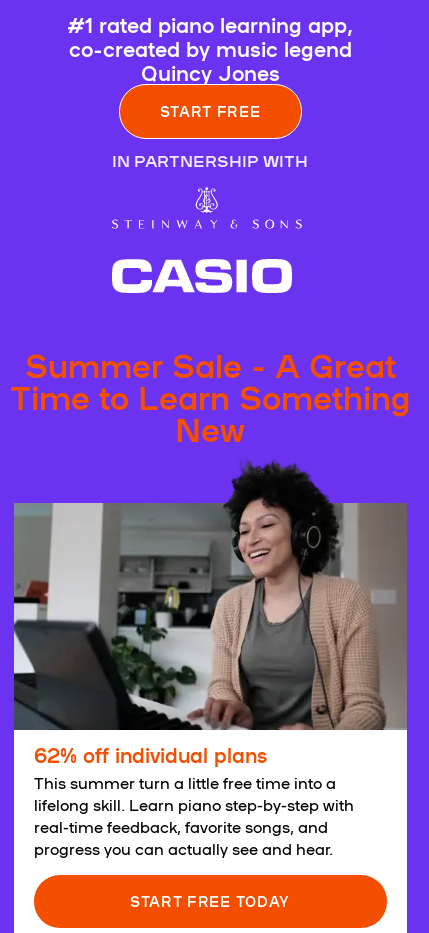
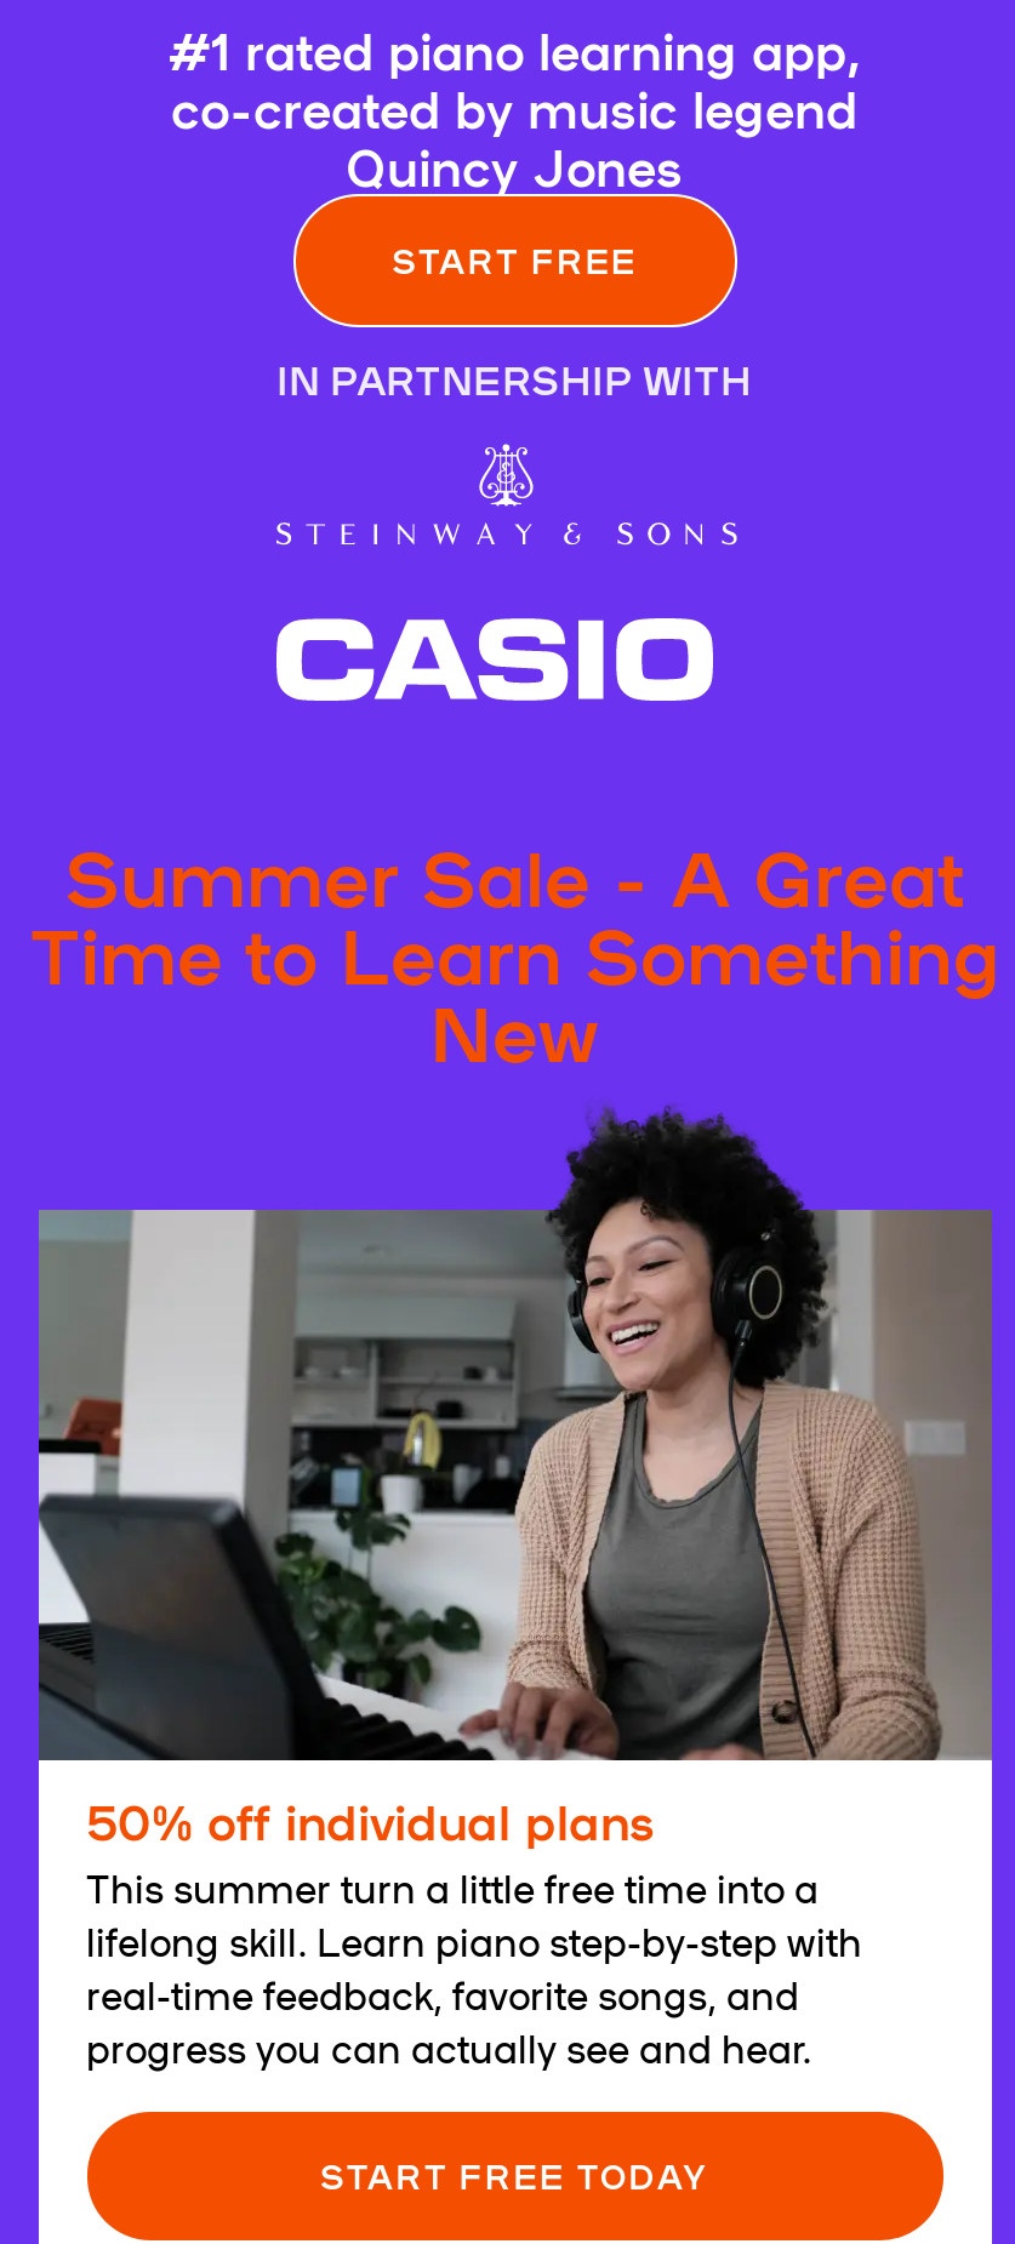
[33,739,266,767] 62% off individual plans -> [86,1783,654,1851] 50% off individual plans

